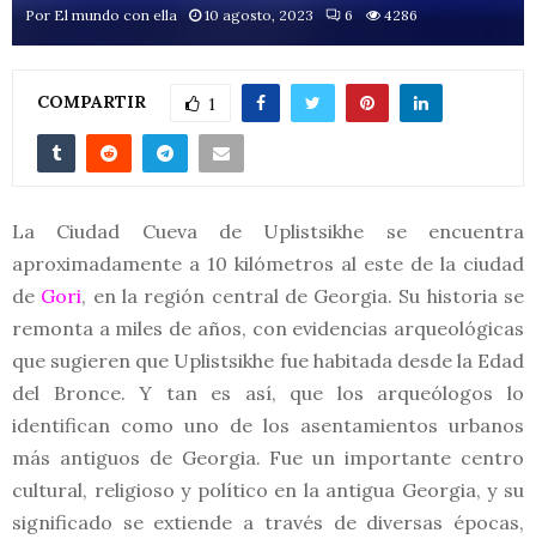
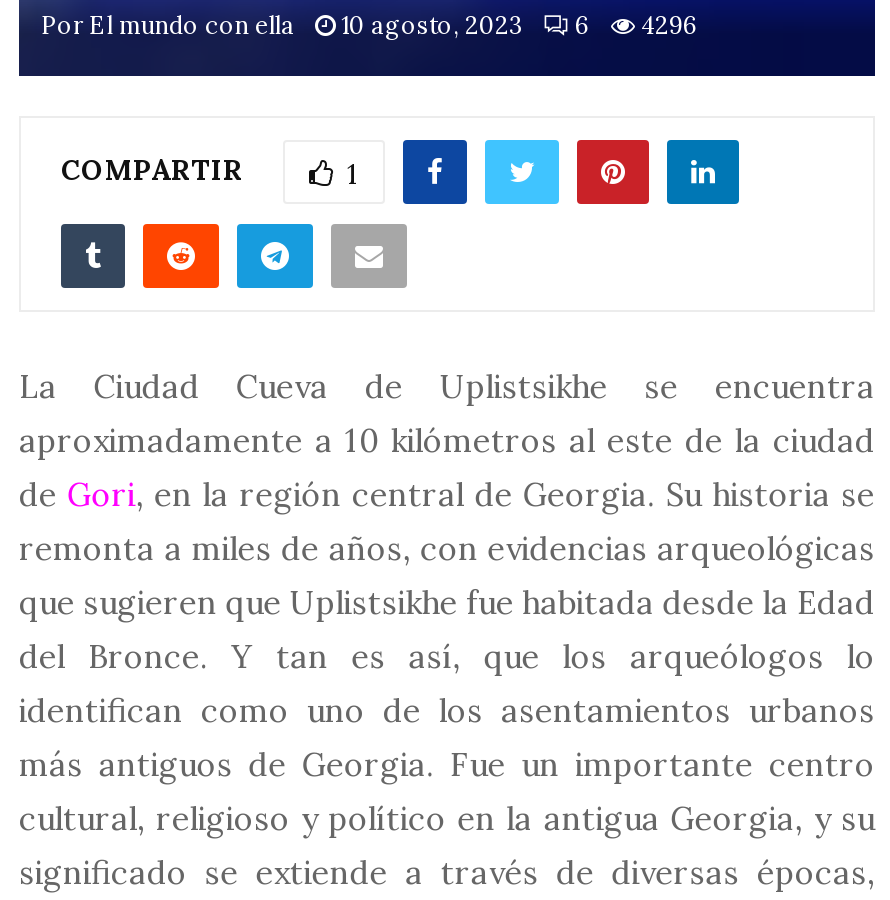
[25,6,418,24] Por El mundo con ella 10 agosto, 2023 6 4286 -> [41,10,697,40] Por El mundo con ella 10 agosto, 2023 6 4296

